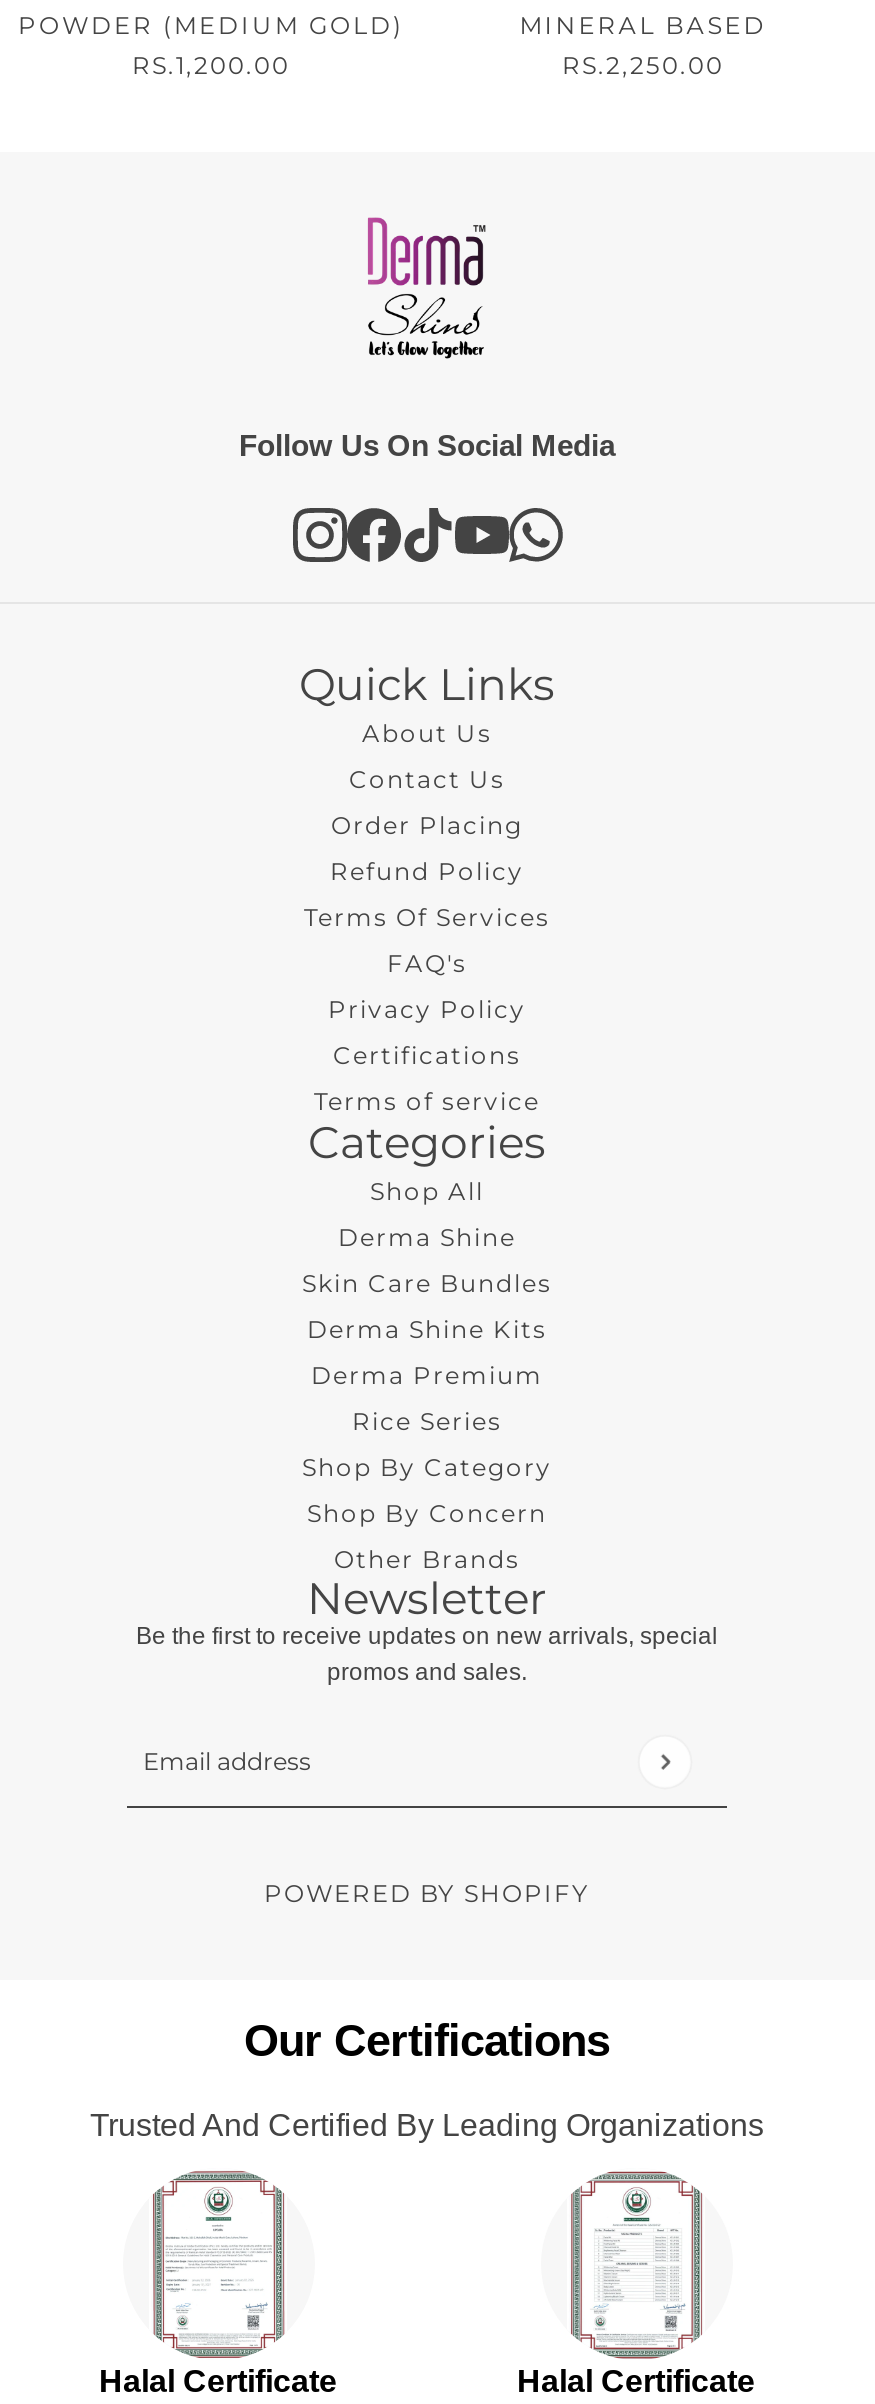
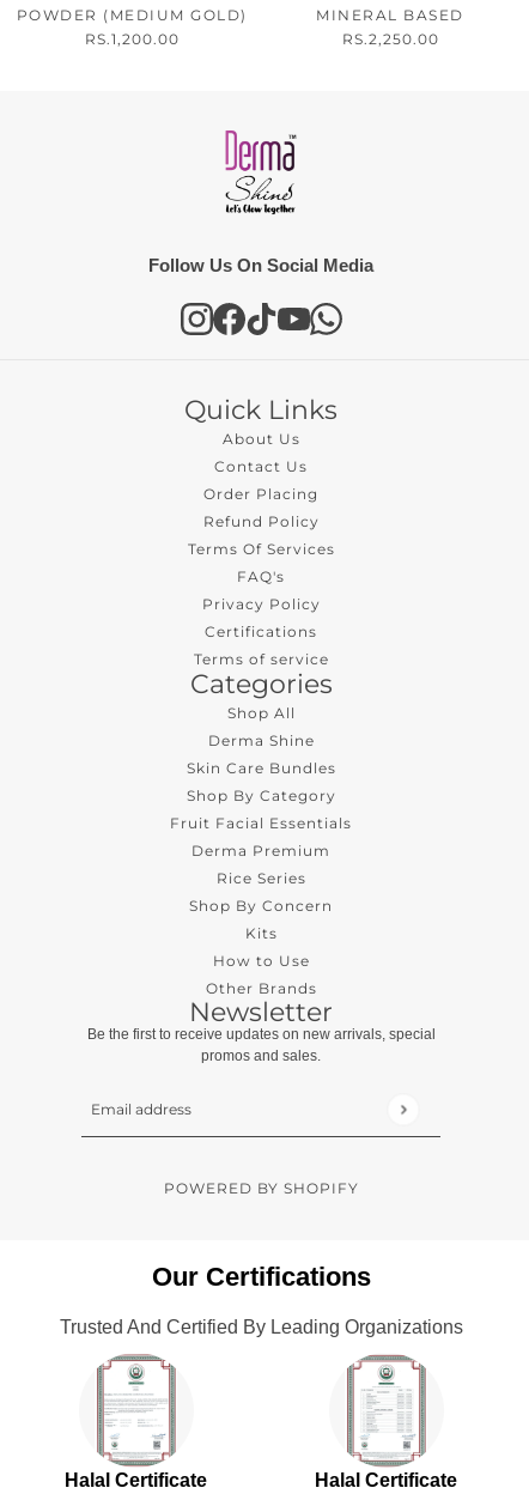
[307,1313,547,1343] Derma Shine Kits -> [170,814,352,832] Fruit Facial Essentials
moved [302,1451,552,1481] -> [186,786,336,804]: Shop By Category
none -> [212,924,309,969] Kits | How to Use

